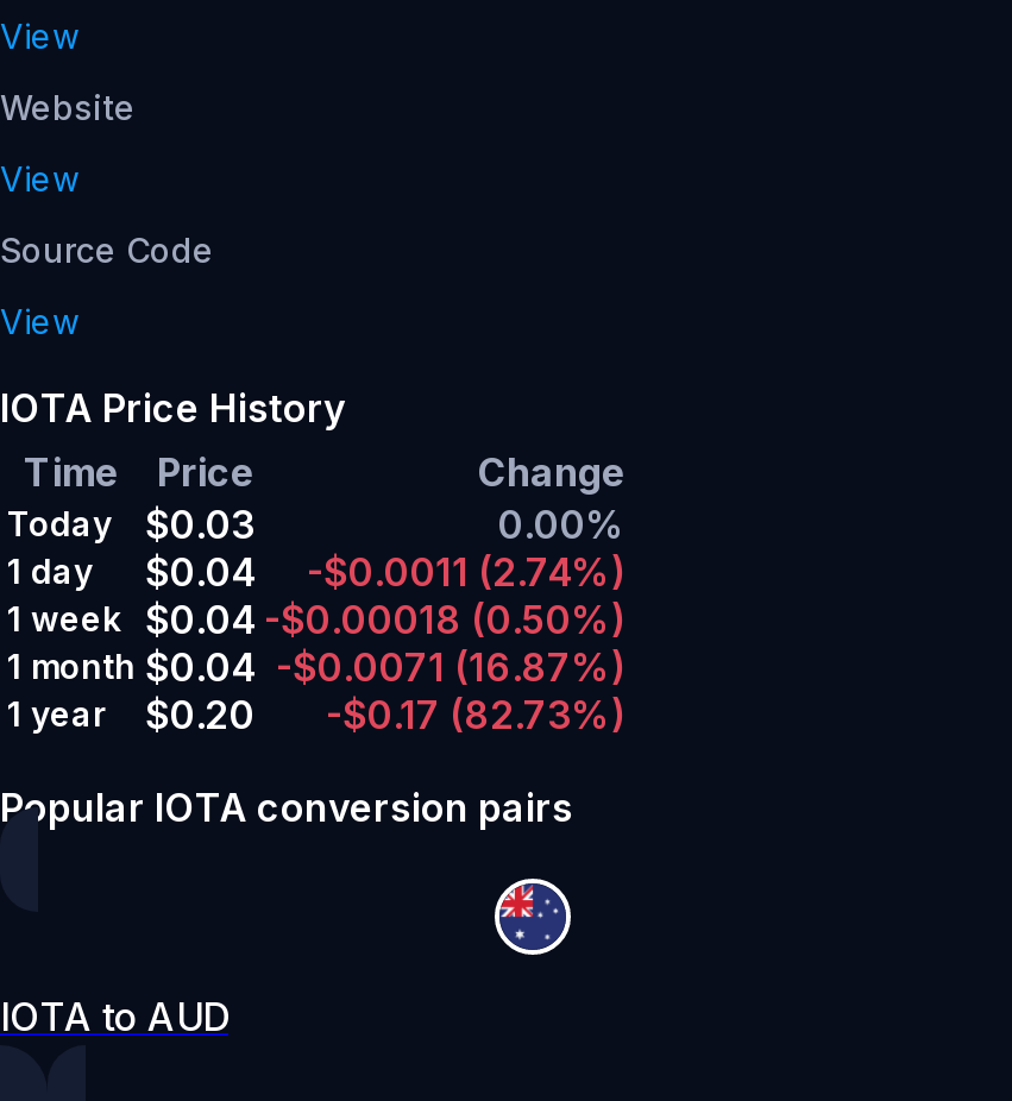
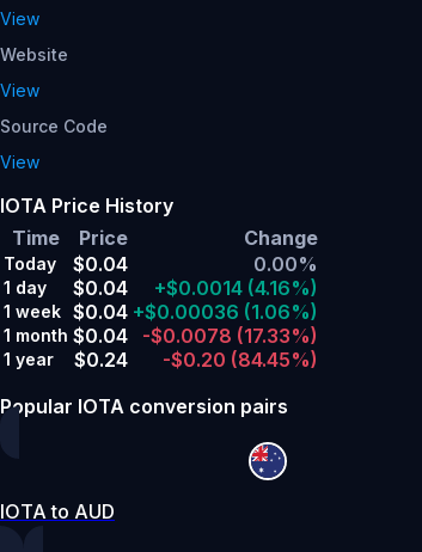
[7,501,254,549] Today $0.03 -> [4,252,128,276] Today $0.04
[7,549,626,596] 1 day $0.04 -$0.0011 (2.74%) -> [4,276,318,300] 1 day $0.04 +$0.0014 (4.16%)
[7,596,626,644] 1 week $0.04 -$0.00018 (0.50%) -> [4,300,318,324] 1 week $0.04 +$0.00036 (1.06%)
[7,644,626,692] 1 month $0.04 -$0.0071 (16.87%) -> [4,324,318,348] 1 month $0.04 -$0.0078 (17.33%)
[145,692,254,739] $0.20 -> [74,348,128,372] $0.24
[326,692,626,739] -$0.17 (82.73%) -> [163,348,318,372] -$0.20 (84.45%)

